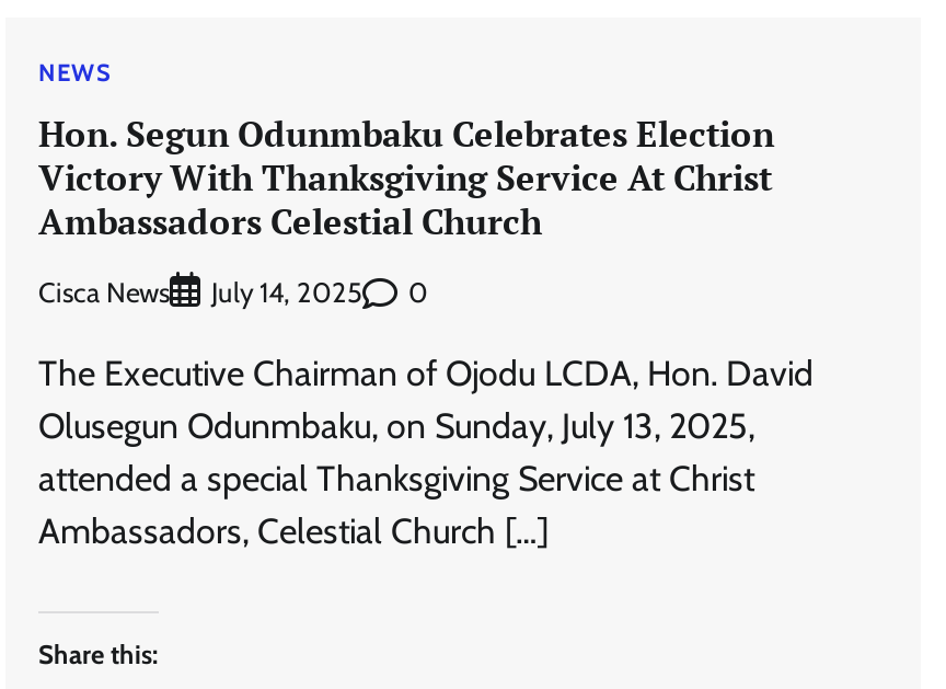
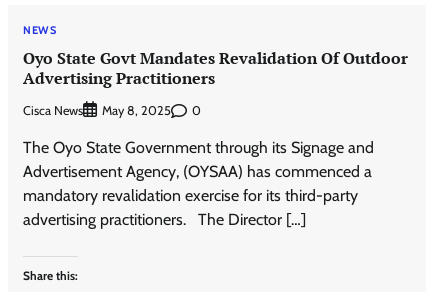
[38,109,774,245] Hon. Segun Odunmbaku Celebrates Election | Victory With Thanksgiving Service At Christ | Ambassadors Celestial Church -> [23,47,408,89] Oyo State Govt Mandates Revalidation Of Outdoor | Advertising Practitioners
[211,276,362,309] July 14, 2025 -> [102,103,171,118] May 8, 2025
[38,353,814,553] The Executive Chairman of Ojodu LCDA, Hon. David | Olusegun Odunmbaku, on Sunday, July 13, 2025, | attended a special Thanksgiving Service at Christ | Ambassadors, Celestial Church […] -> [23,138,374,229] The Oyo State Government through its Signage and | Advertisement Agency, (OYSAA) has commenced a | mandatory revalidation exercise for its third-party | advertising practitioners. The Director […]

